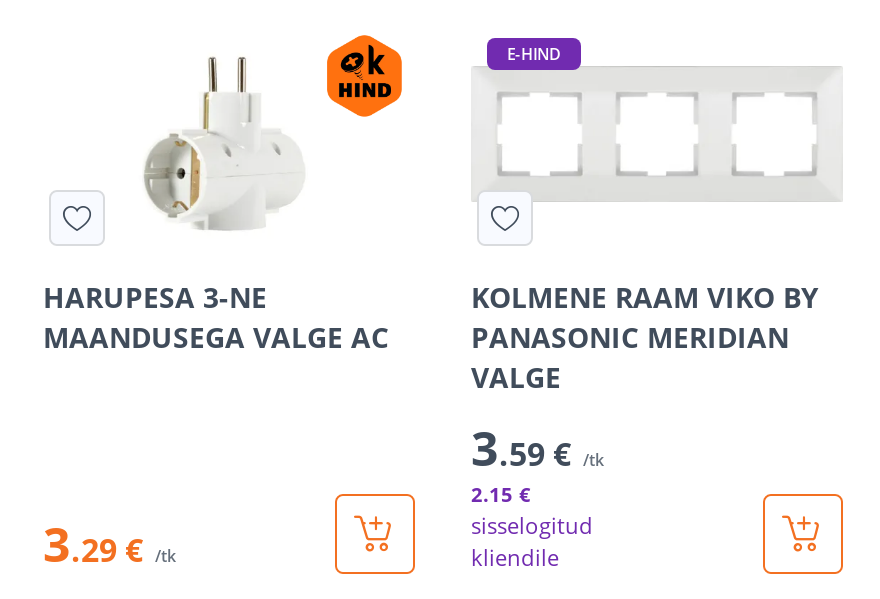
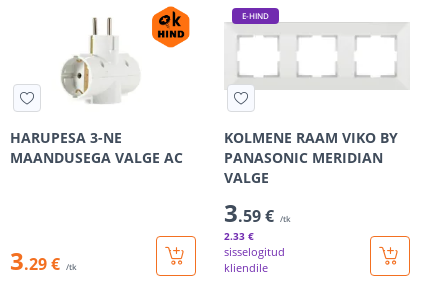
[471,480,531,508] 2.15 € -> [224,229,254,243] 2.33 €

